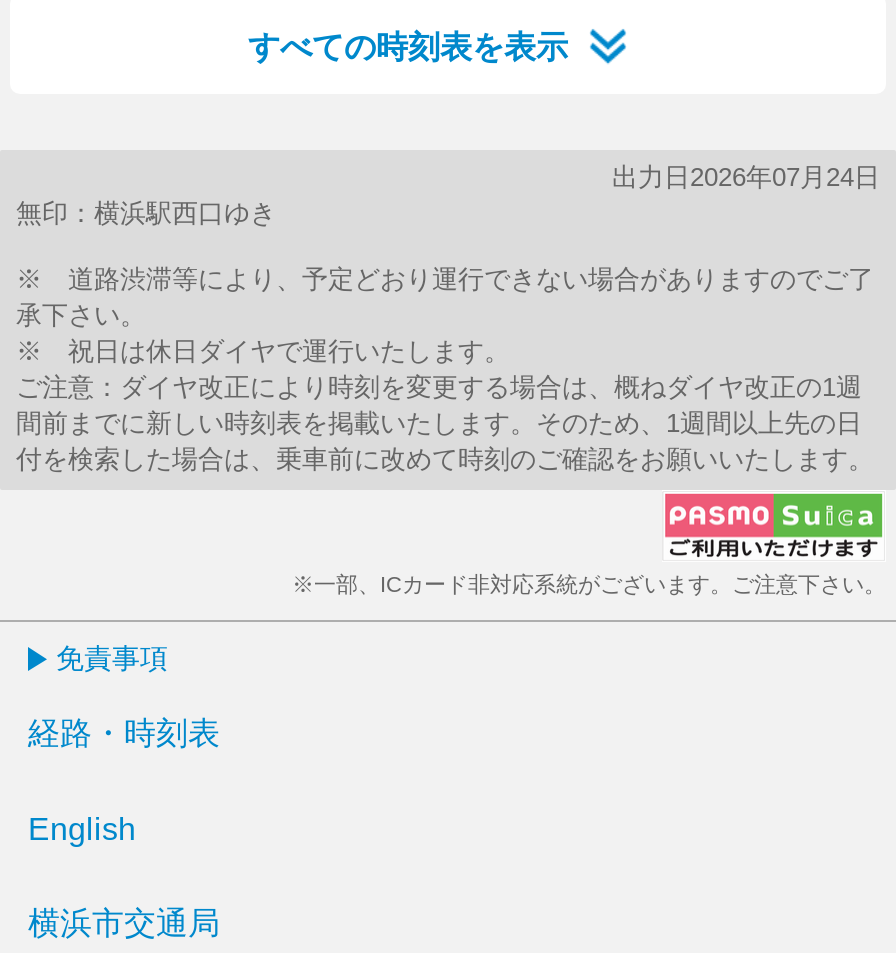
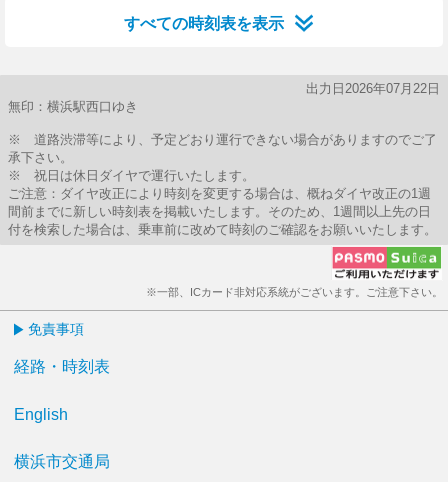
[612,162,880,192] 出力日2026年07月24日 -> [306,81,440,96] 出力日2026年07月22日

